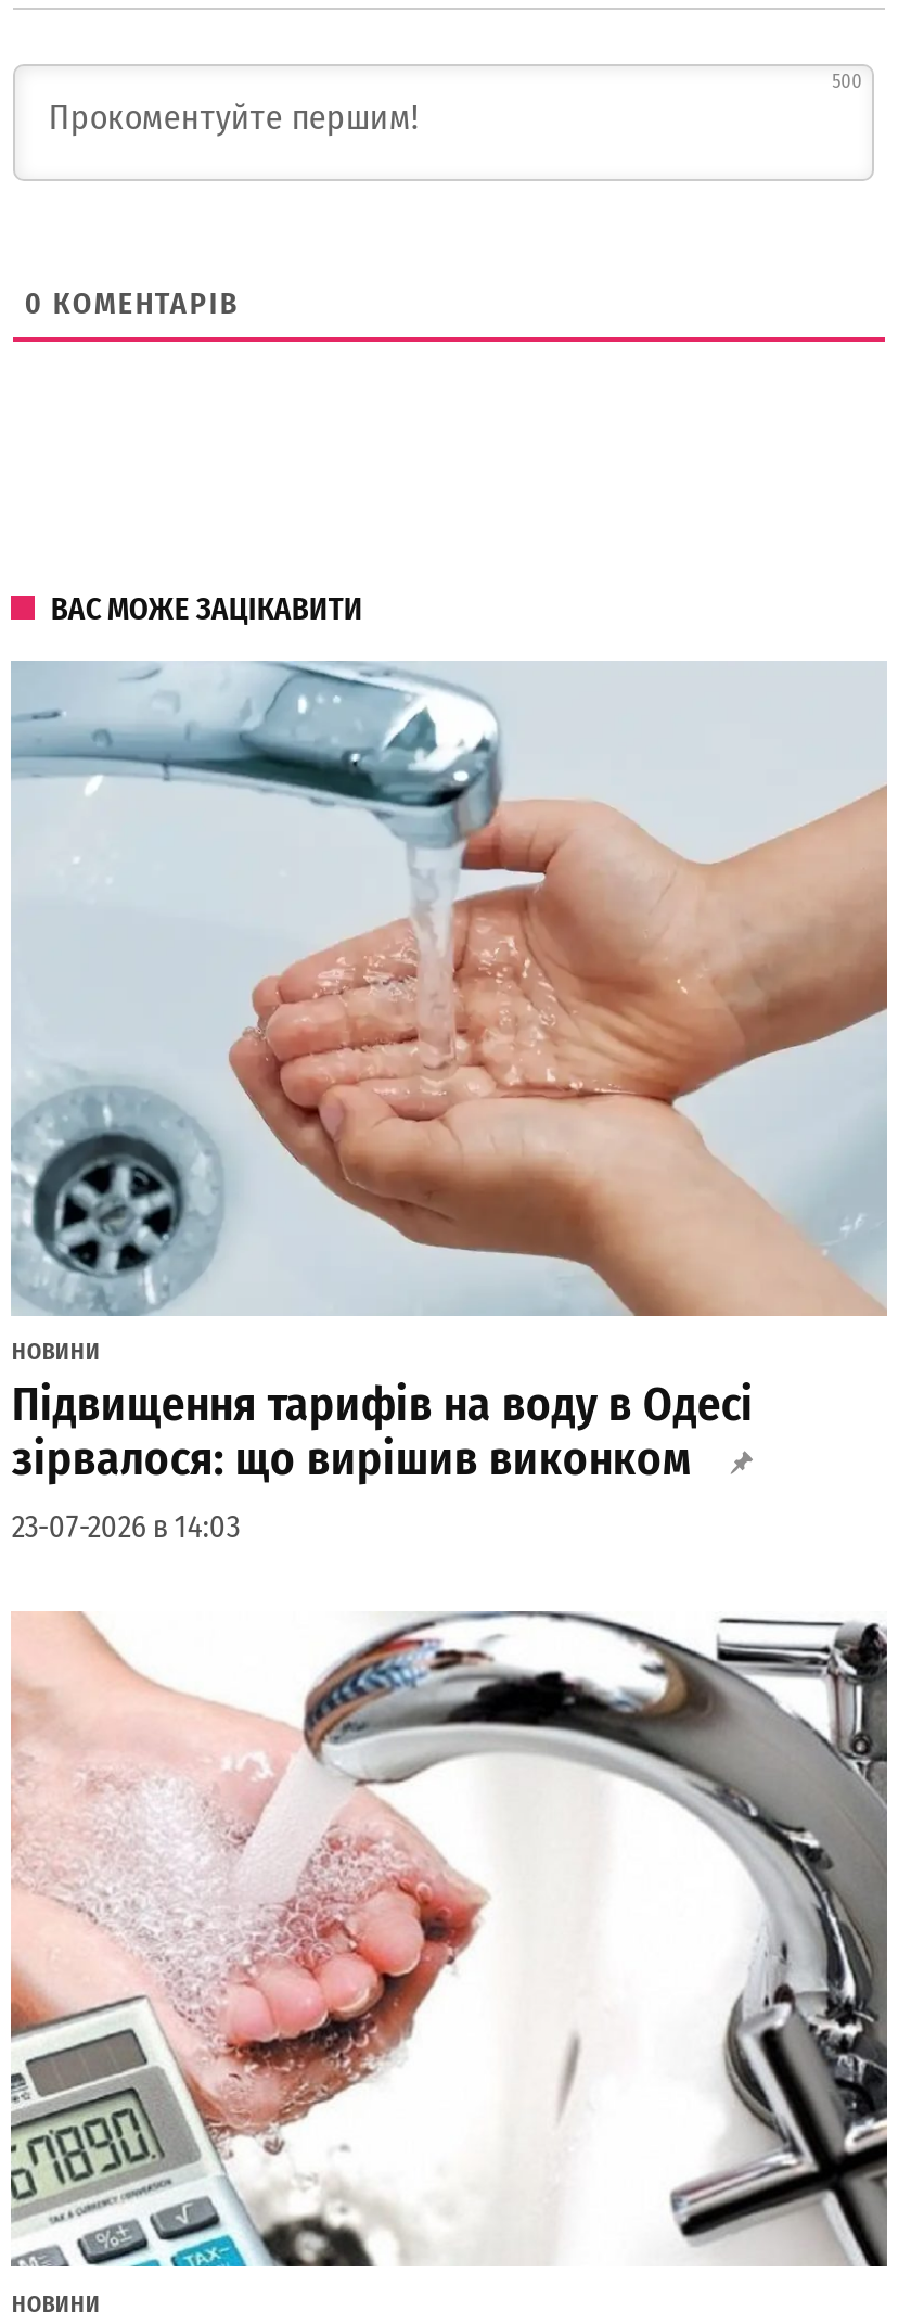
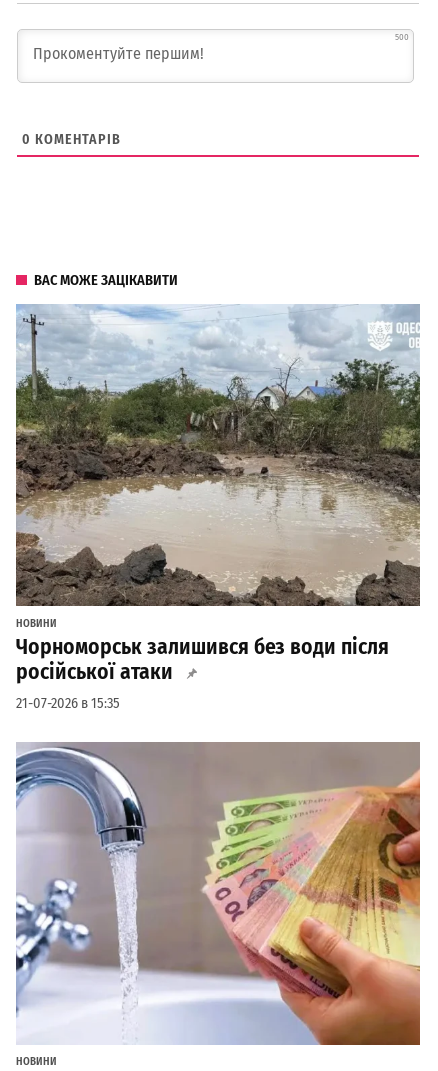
[11,662,889,1545] [image] | Підвищення тарифів на воду в Одесі | зірвалося: що вирішив виконком | 23-07-2026 в 14:03 -> [15,304,421,712] [image] | Чорноморськ залишився без води після | російської атаки | 21-07-2026 в 15:35
[9,1610,889,2270] [image] -> [15,741,421,1046] [image]

